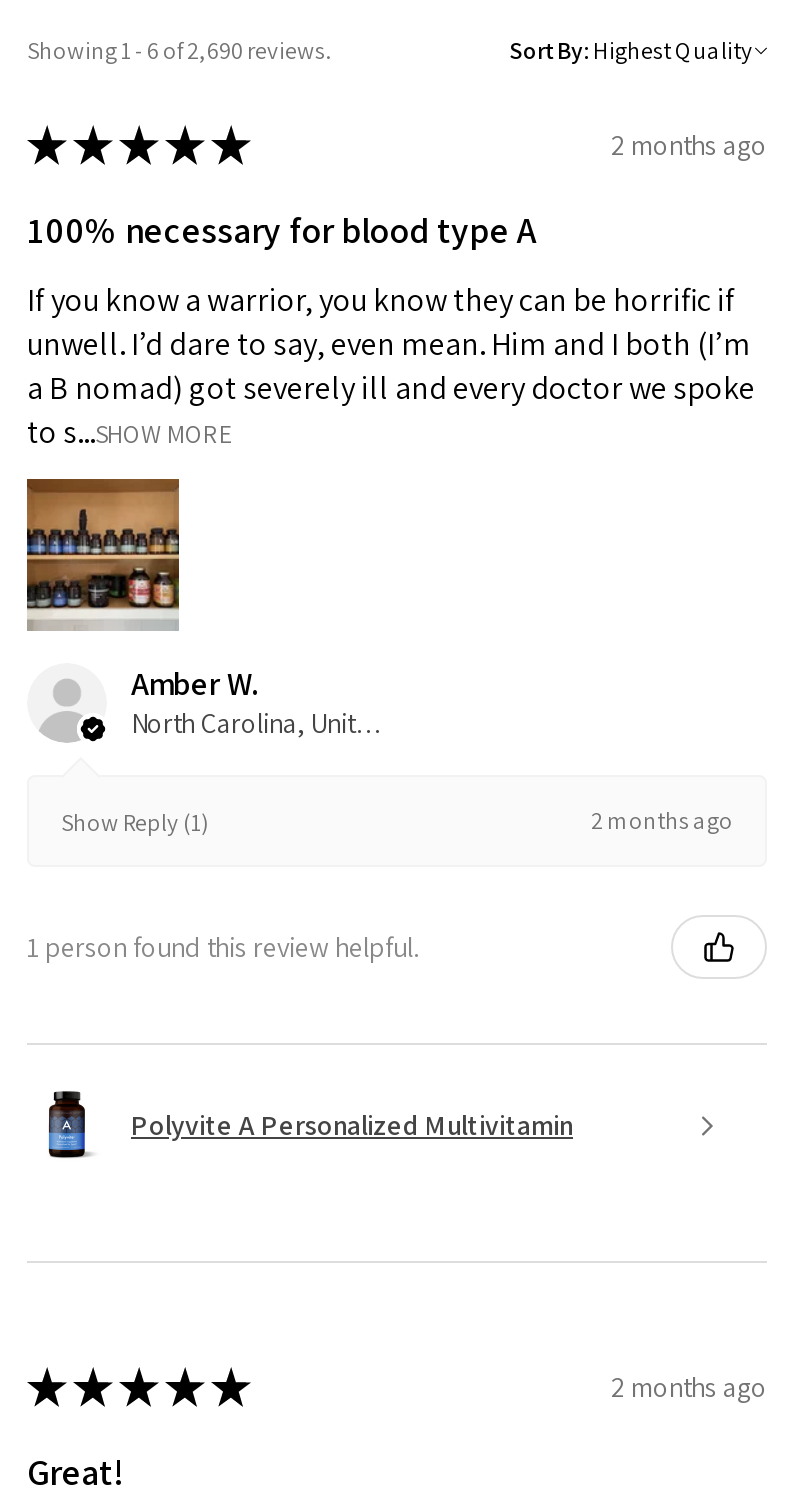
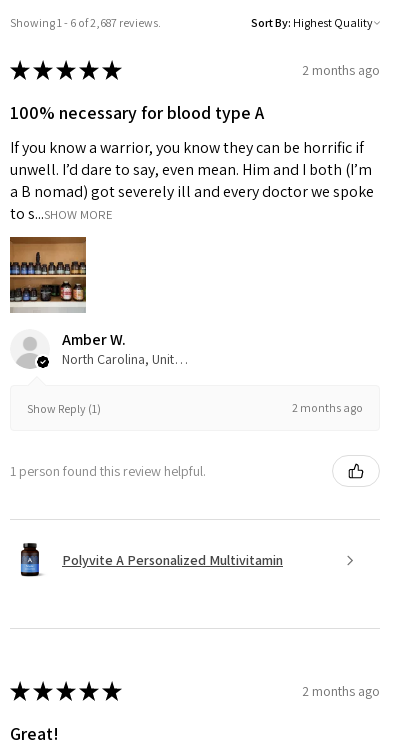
[27,35,331,65] Showing 1 - 6 of 2,690 reviews. -> [10,15,161,30] Showing 1 - 6 of 2,687 reviews.

